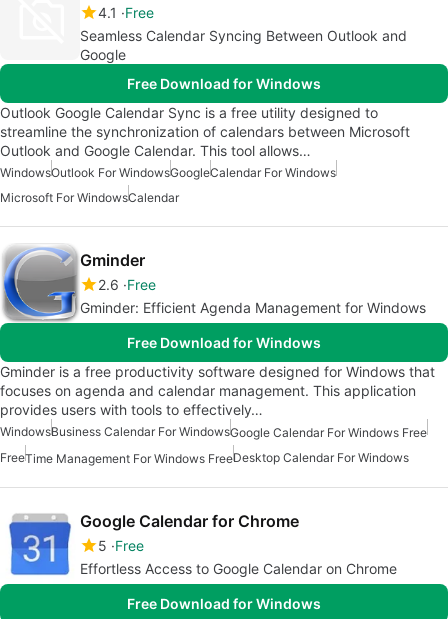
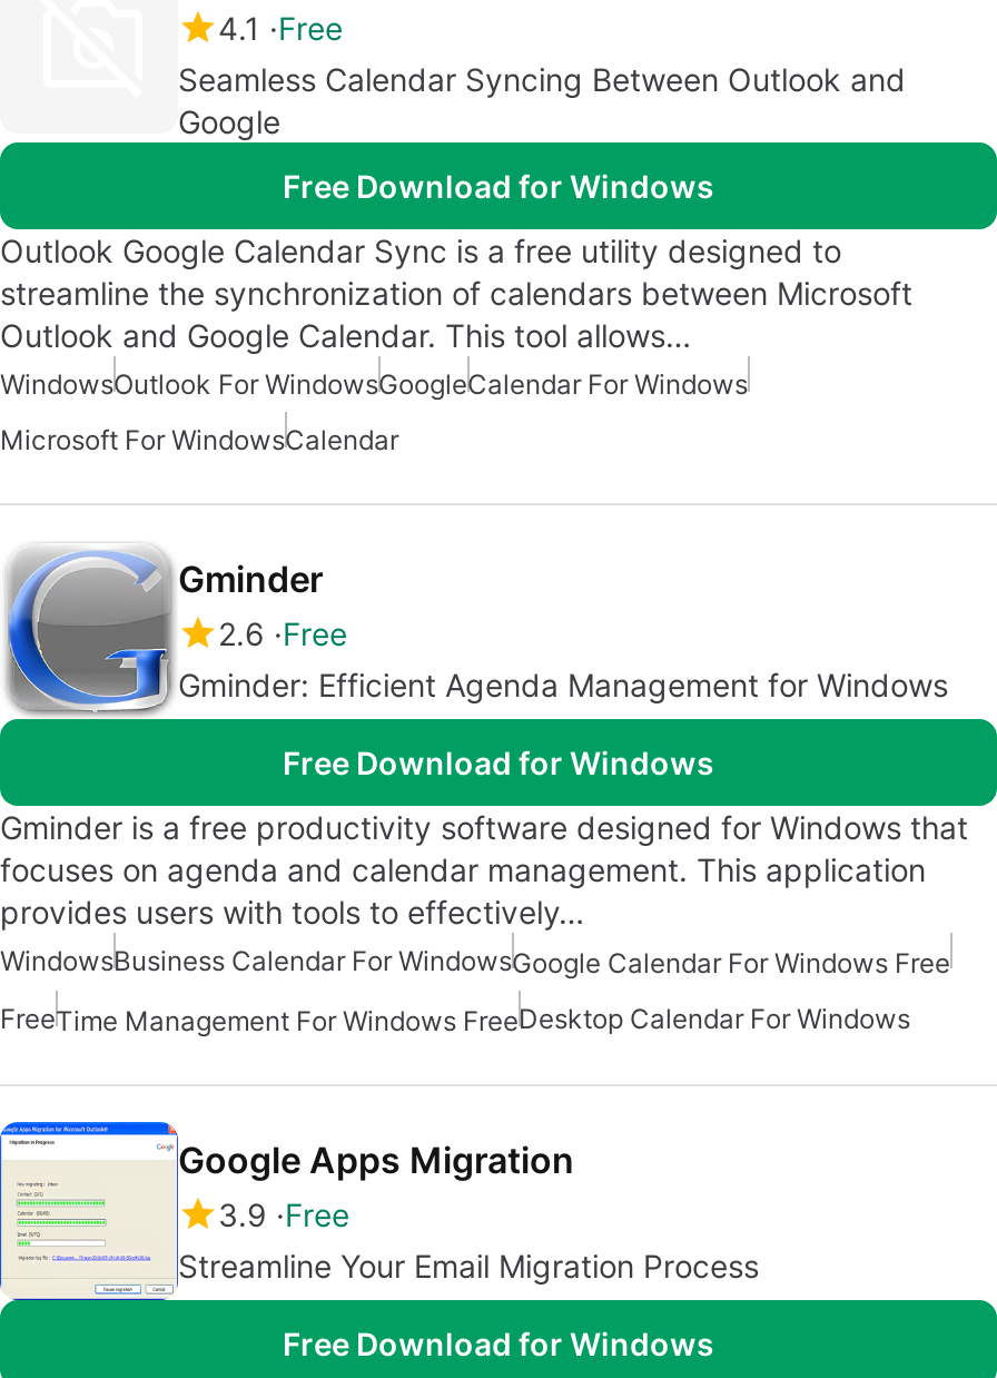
[3,504,397,585] [image] | Google Calendar for Chrome | 5 Free | Effortless Access to Google Calendar on Chrome -> [7,1120,759,1300] [image] | Google Apps Migration | 3.9 Free | Streamline Your Email Migration Process

